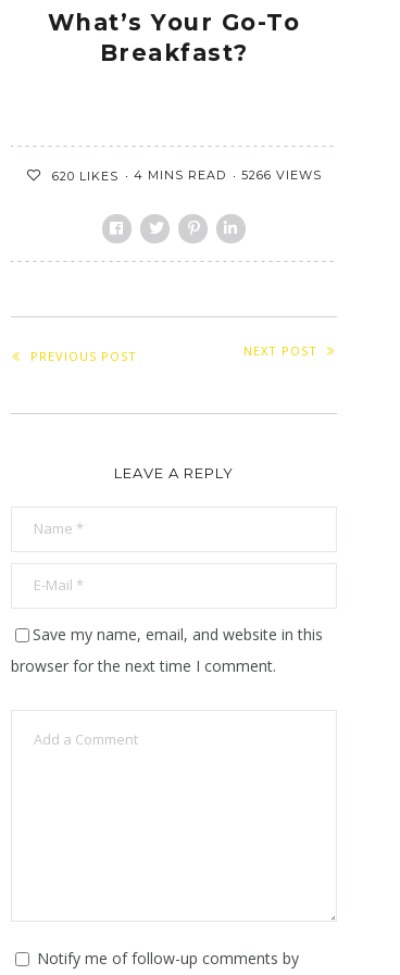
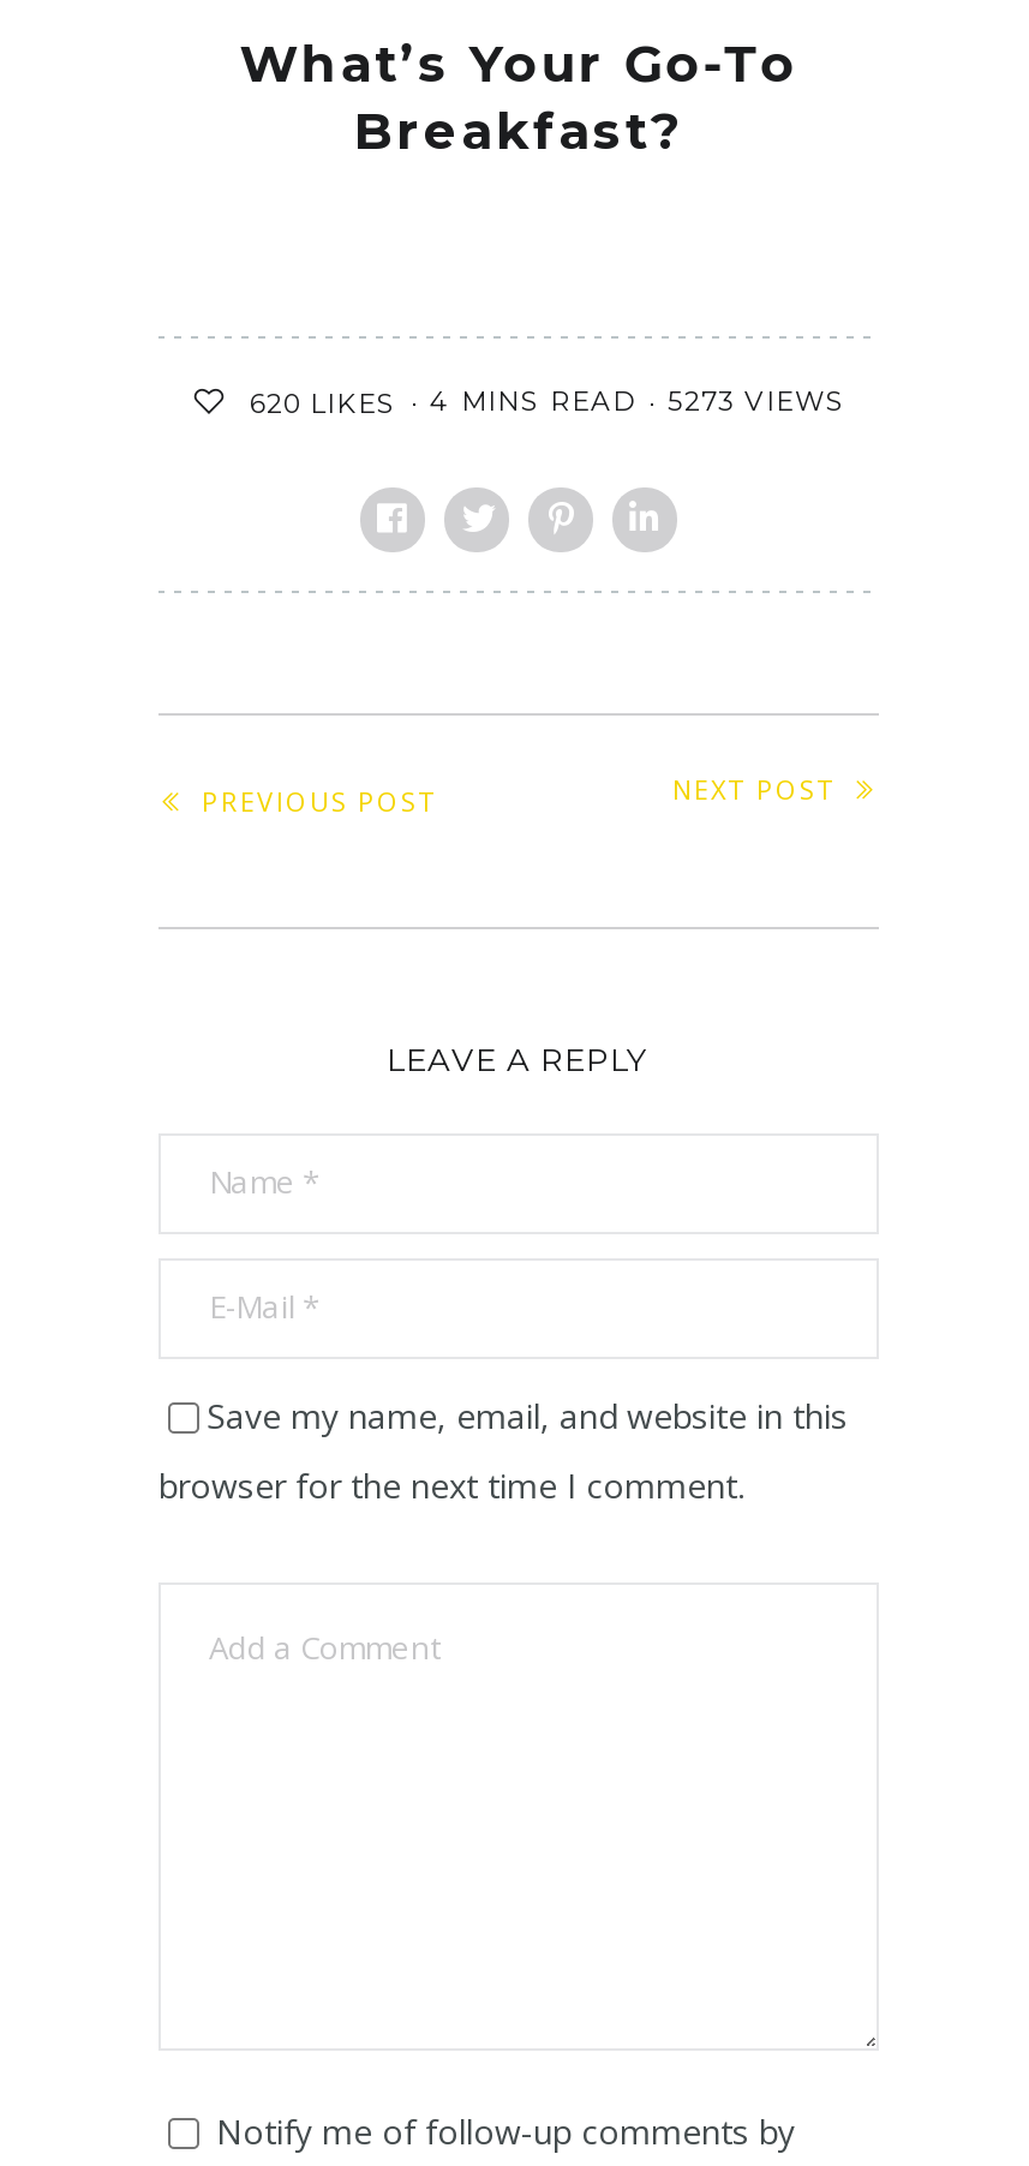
[52,168,322,184] 620 LIKES 4 MINS READ 5266 VIEWS -> [250,385,845,421] 620 LIKES 4 MINS READ 5273 VIEWS

